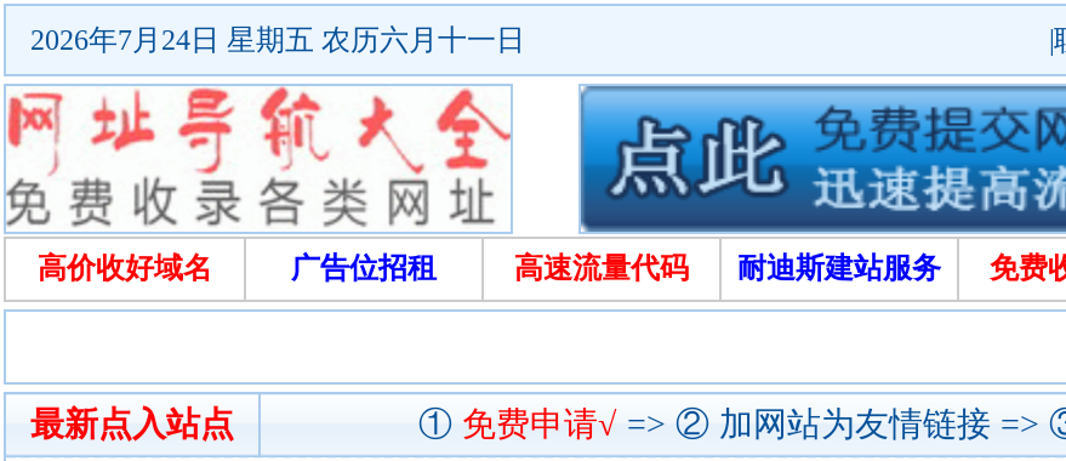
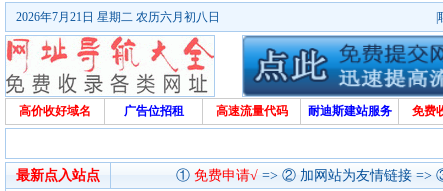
[30,23,525,57] 2026年7月24日 星期五 农历六月十一日 -> [16,10,220,24] 2026年7月21日 星期二 农历六月初八日

